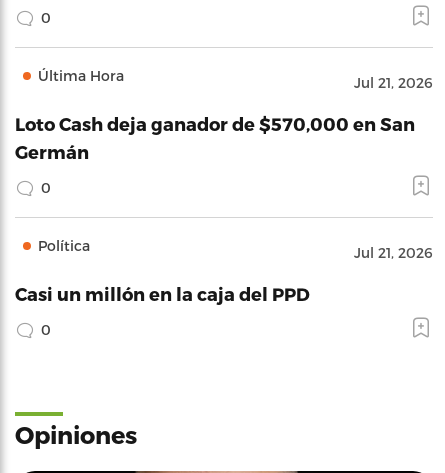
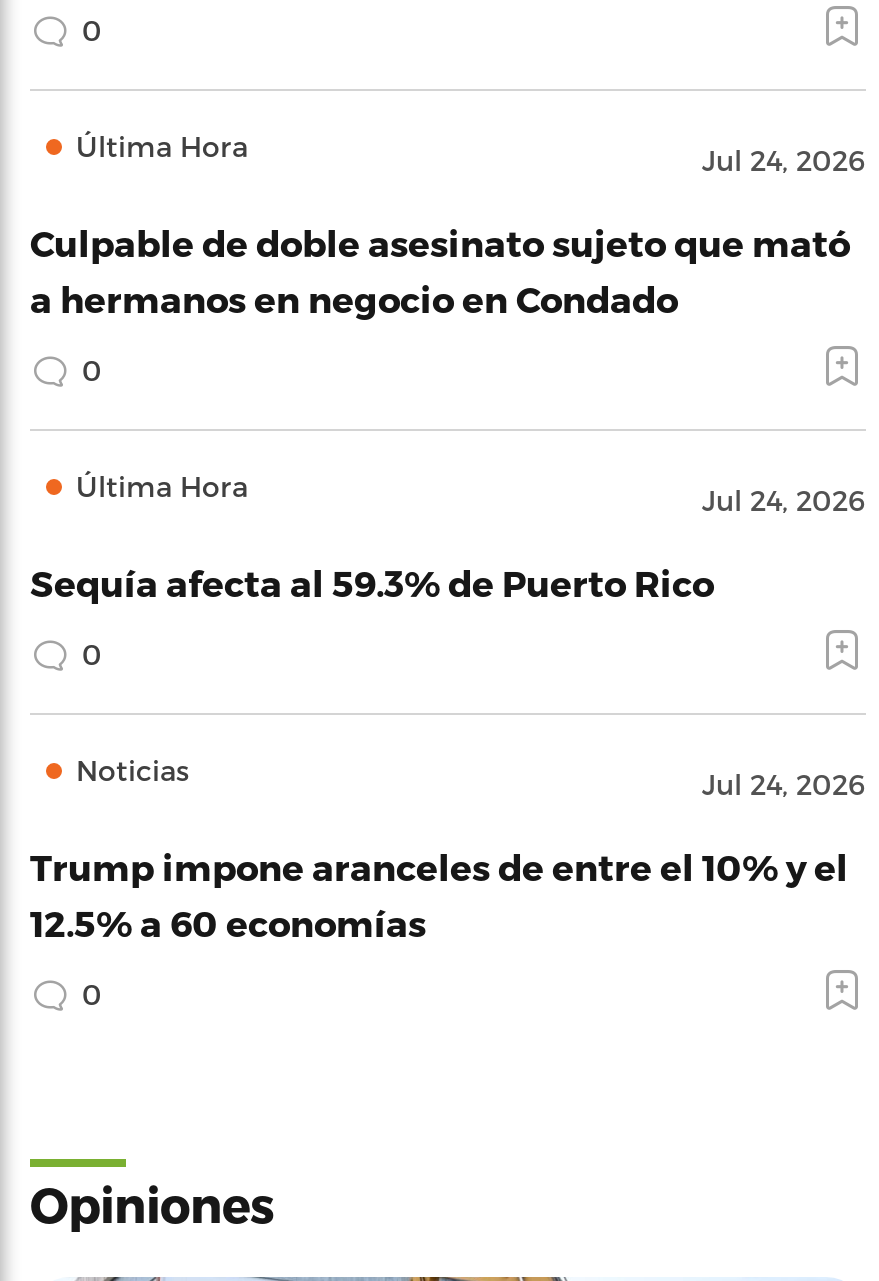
[354,74,433,91] Jul 21, 2026 -> [702,143,866,177] Jul 24, 2026
[15,113,415,162] Loto Cash deja ganador de $570,000 en San | Germán -> [30,221,850,319] Culpable de doble asesinato sujeto que mató | a hermanos en negocio en Condado
[15,237,433,304] Política | Jul 21, 2026 | Casi un millón en la caja del PPD -> [30,469,866,943] Última Hora | Jul 24, 2026 | Sequía afecta al 59.3% de Puerto Rico | 0 | Noticias | Jul 24, 2026 | Trump impone aranceles de entre el 10% y el | 12.5% a 60 economías

